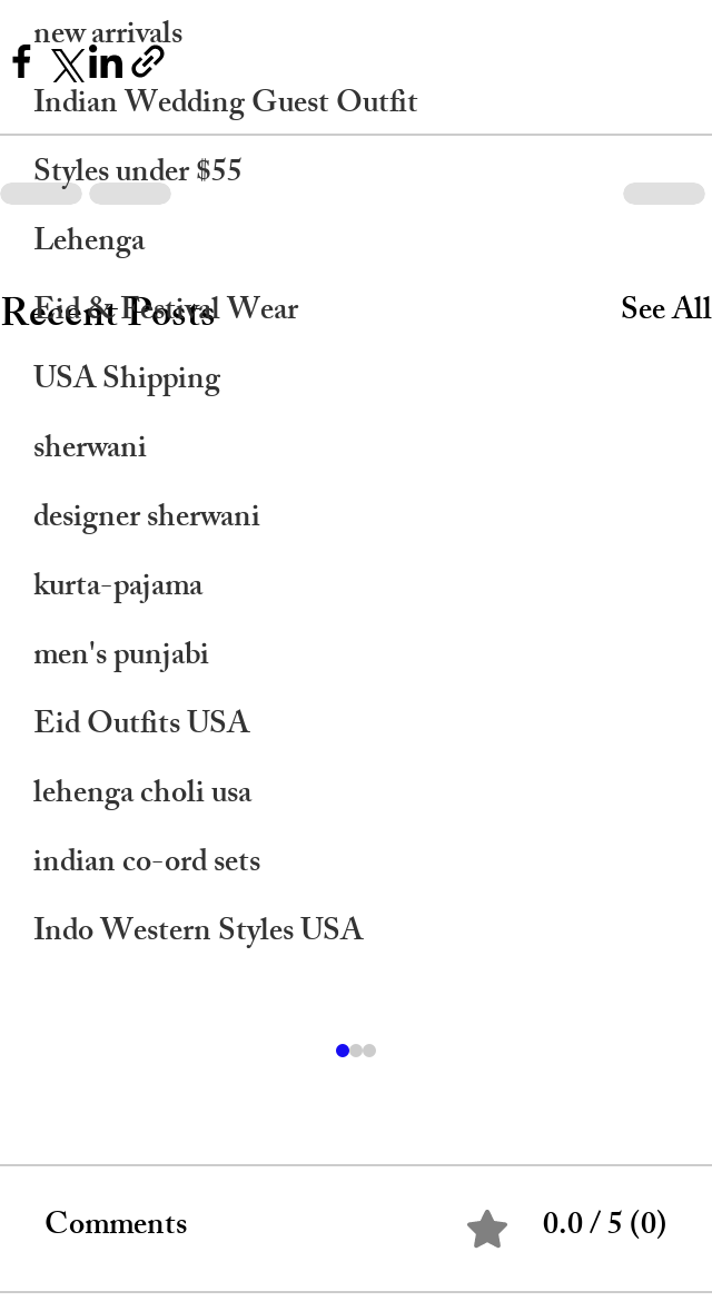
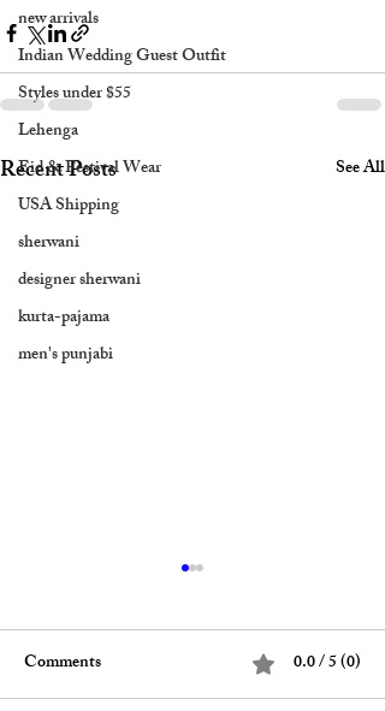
[33,699,363,962] Eid Outfits USA | lehenga choli usa | indian co-ord sets | Indo Western Styles USA -> none

